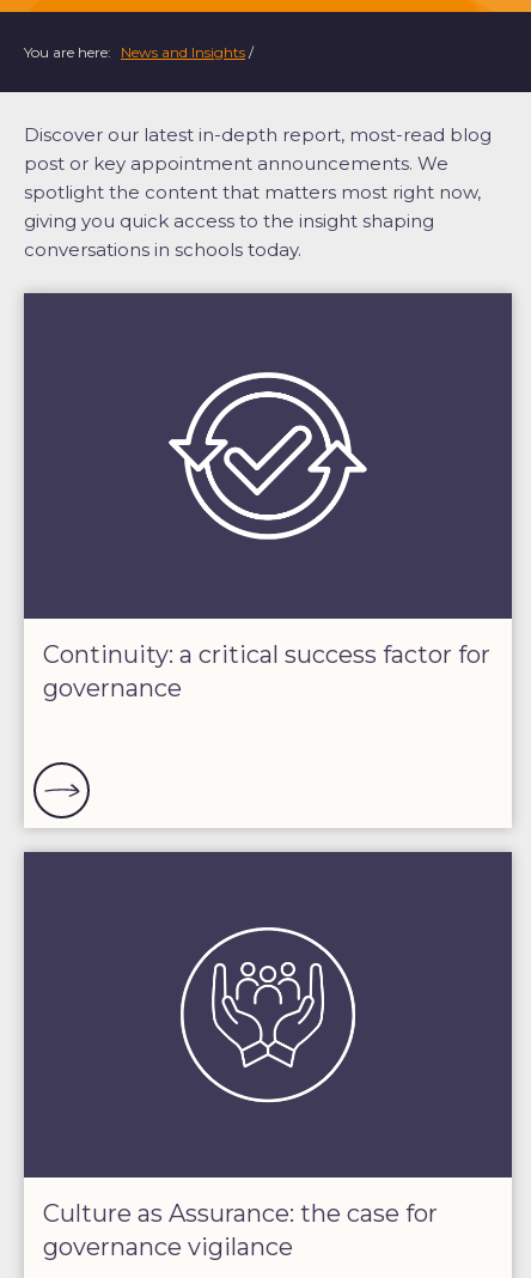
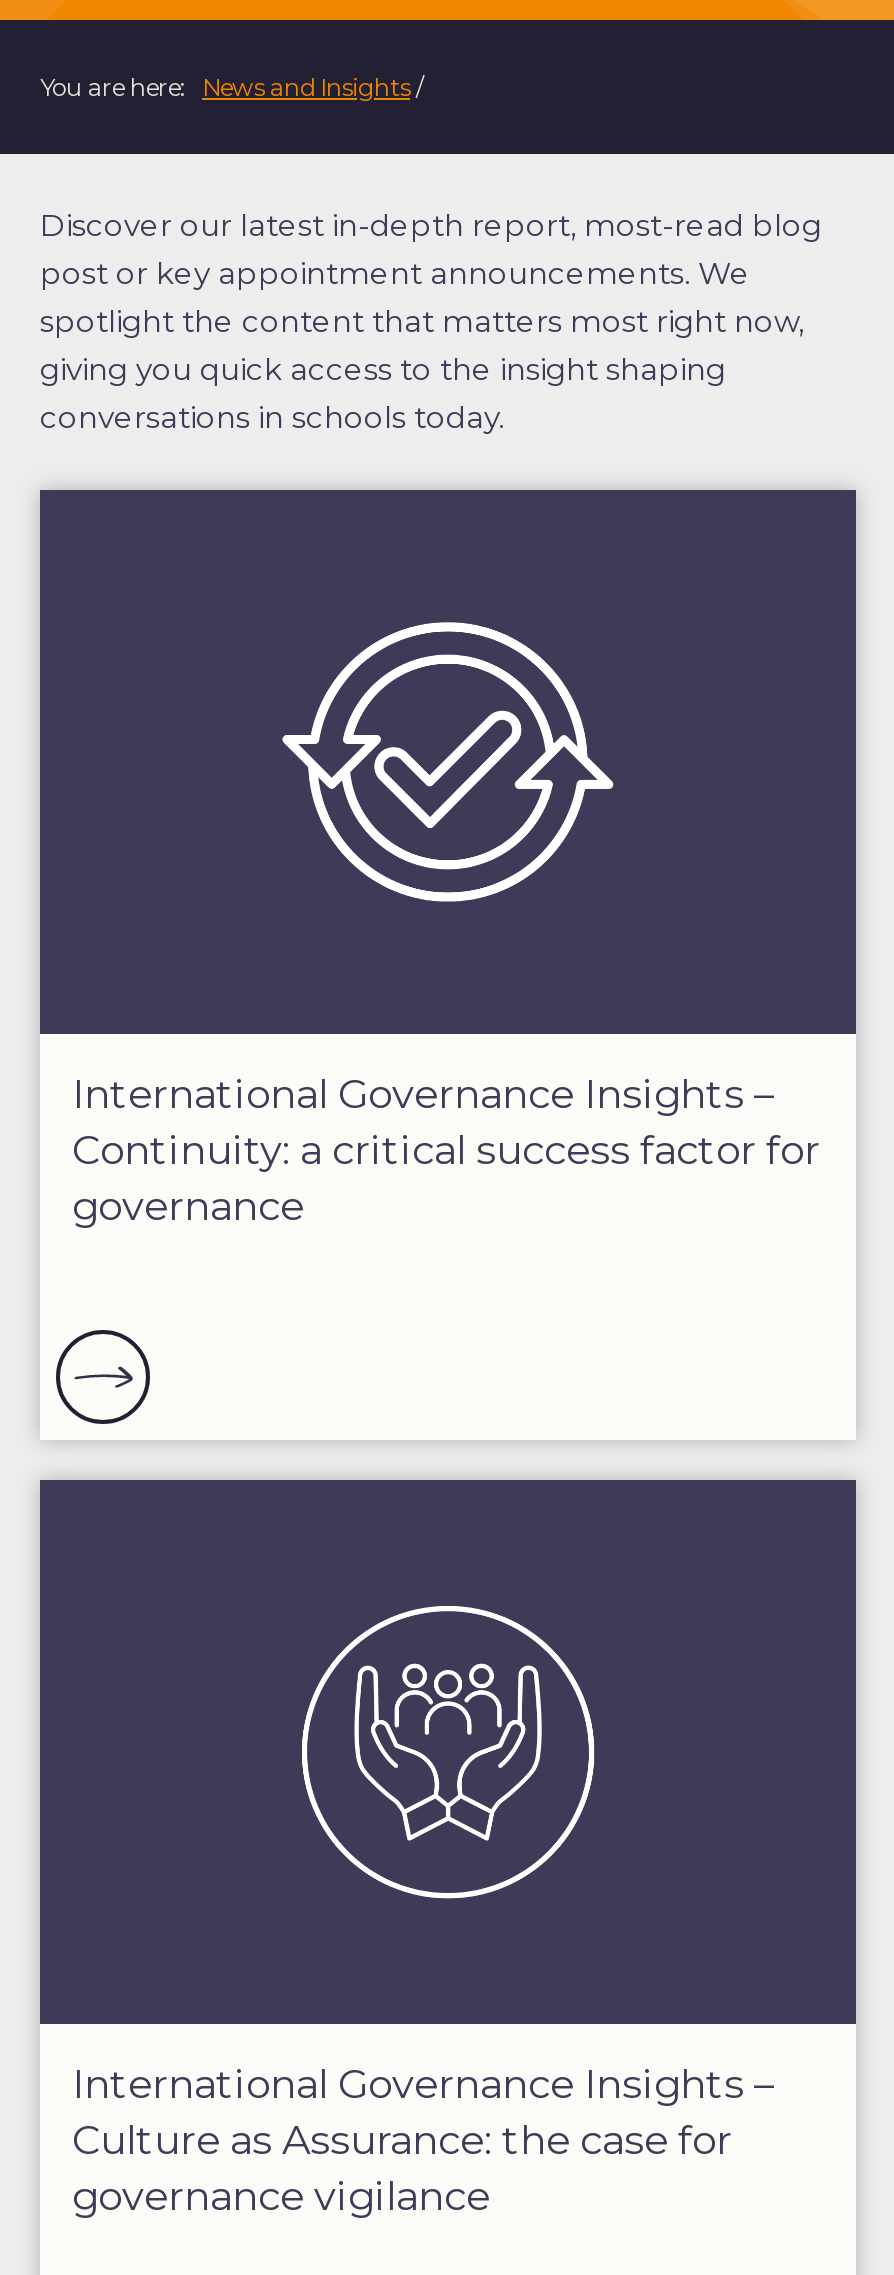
none -> [72,1070,774,1118] International Governance Insights –
none -> [72,2060,774,2108] International Governance Insights –

